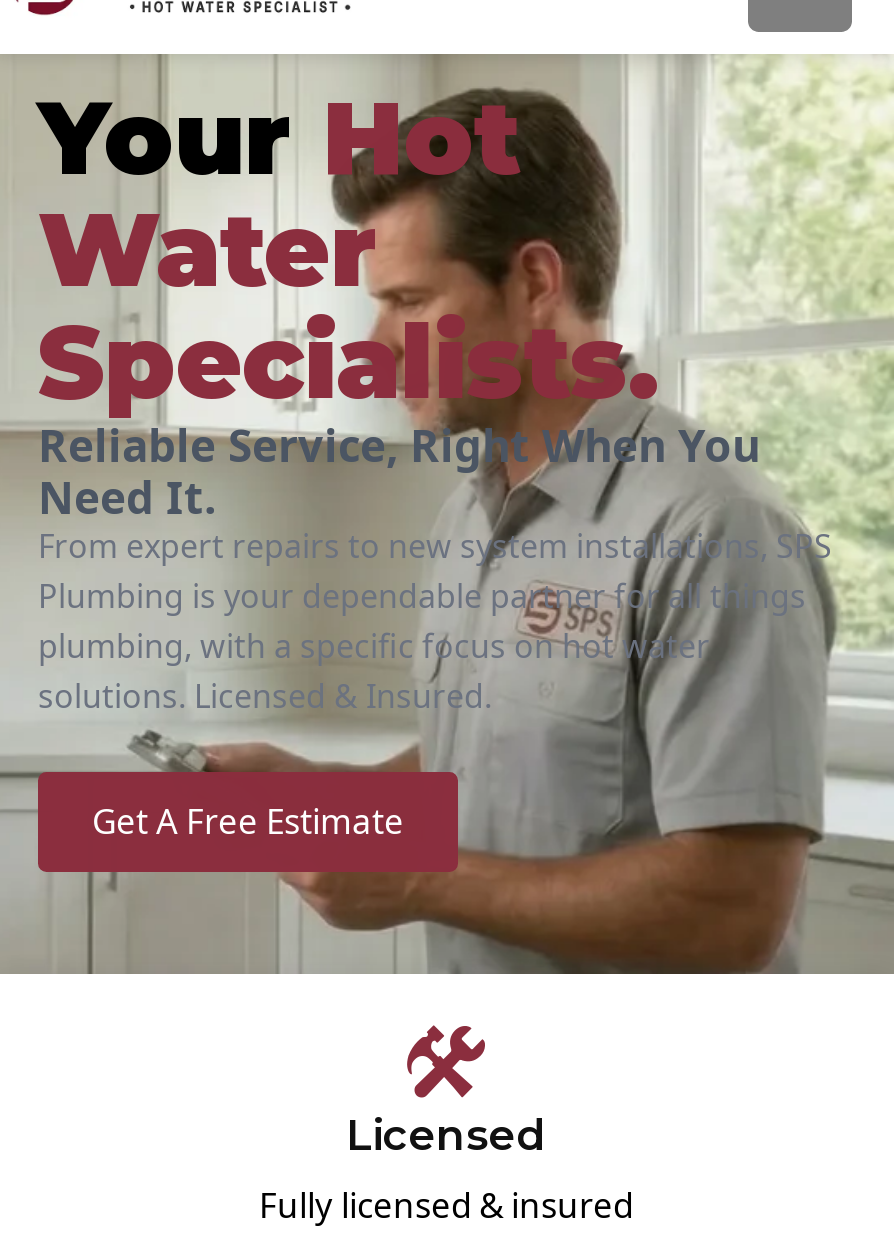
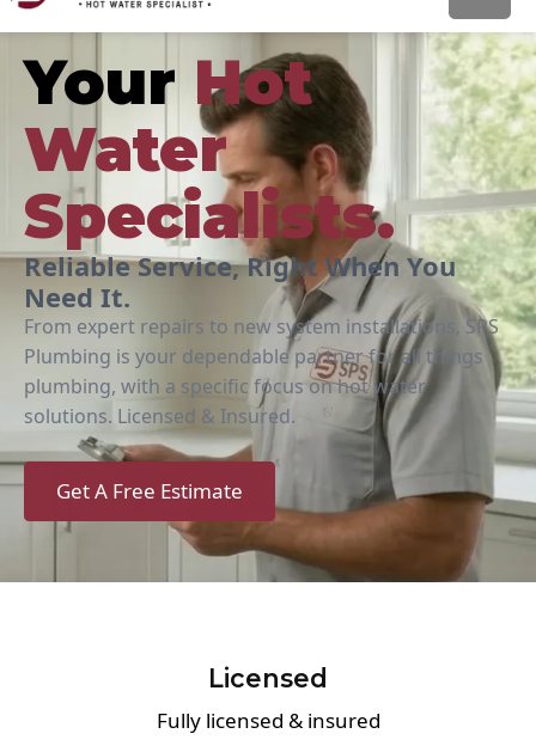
[404,1024,488,1100] [image] -> none

